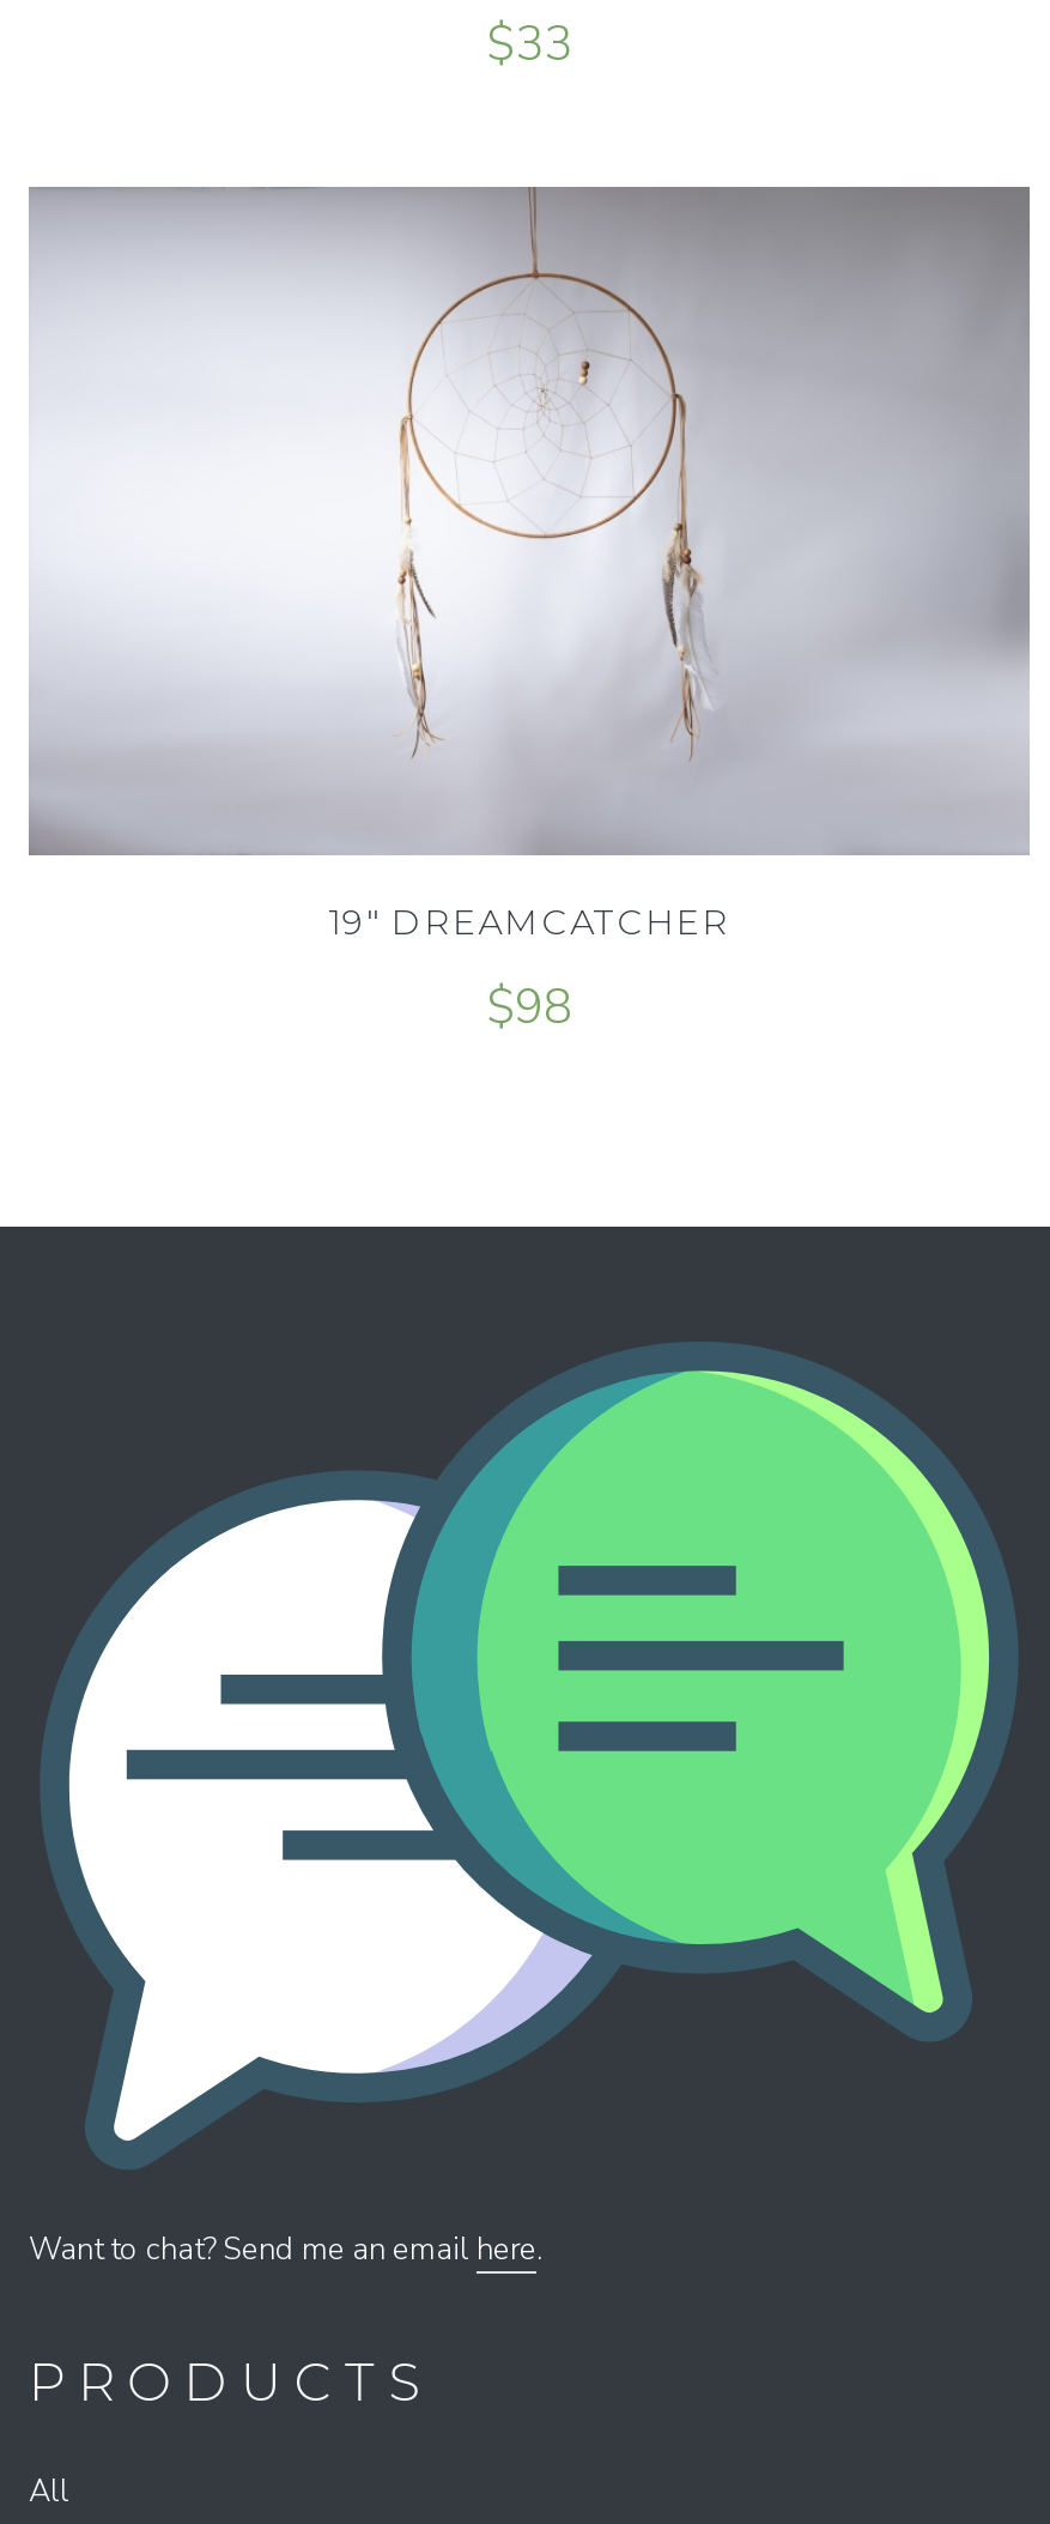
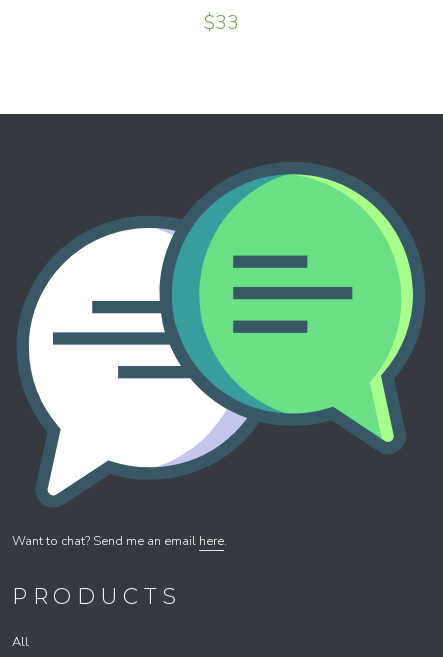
[26,183,1032,1039] [image] | 19″ DREAMCATCHER | $98 -> none

